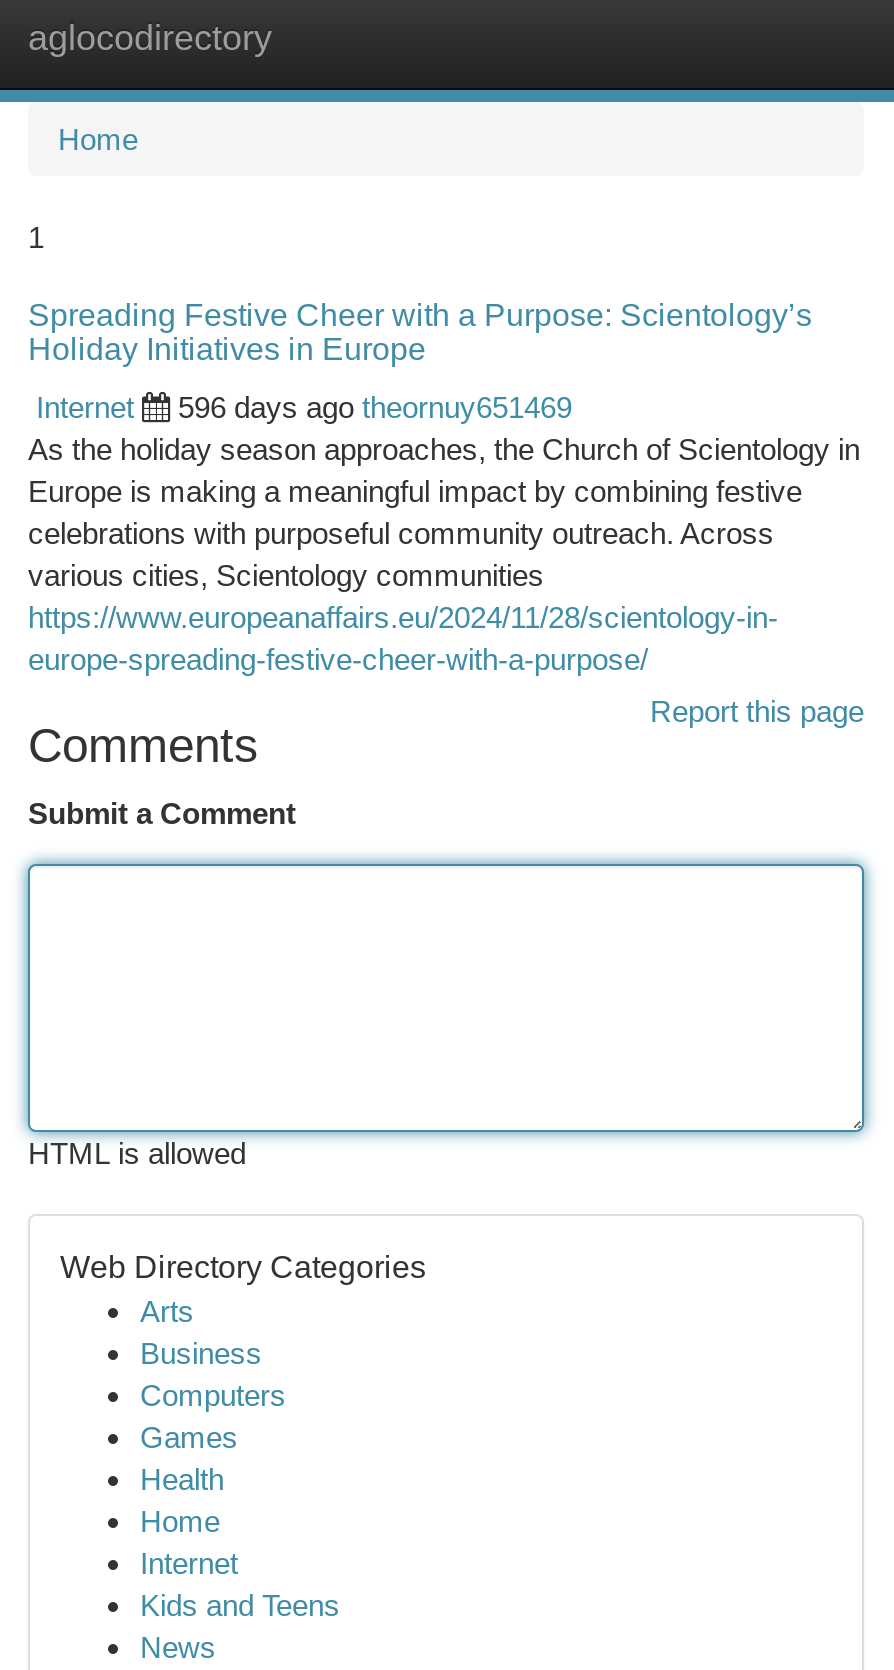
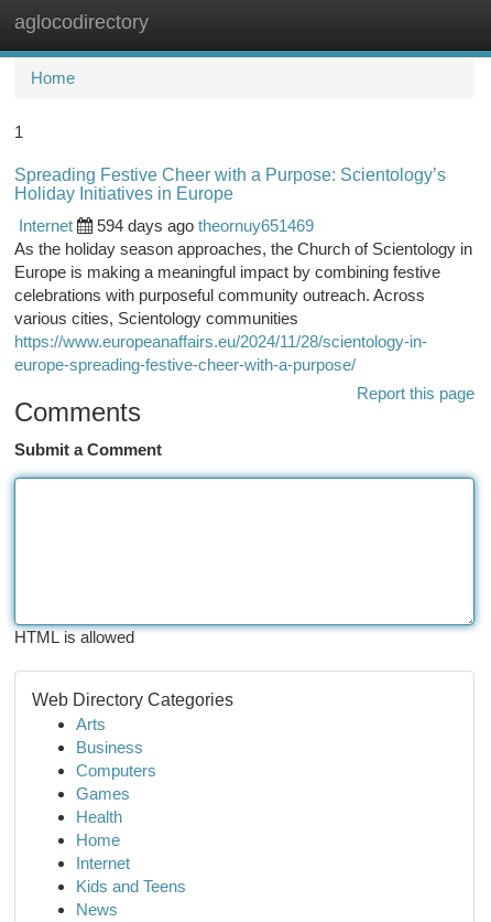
[178,390,572,424] 596 days ago theornuy651469 -> [97,216,314,235] 594 days ago theornuy651469

